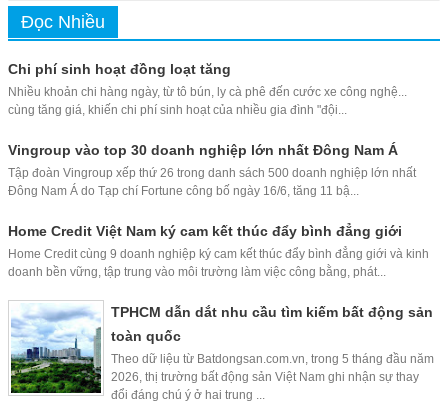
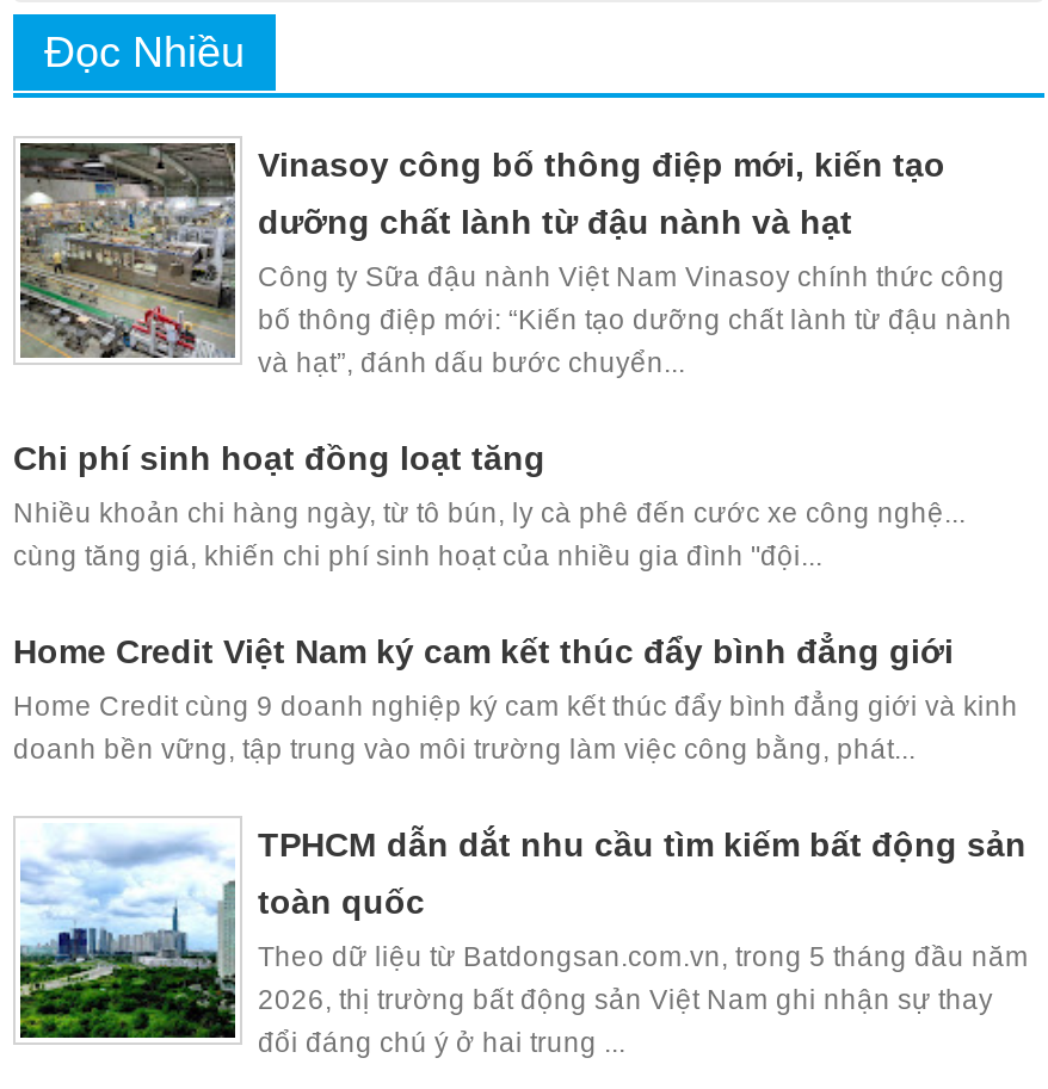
none -> [18,141,1012,378] [image] | Vinasoy công bố thông điệp mới, kiến tạo | dưỡng chất lành từ đậu nành và hạt | Công ty Sữa đậu nành Việt Nam Vinasoy chính thức công | bố thông điệp mới: “Kiến tạo dưỡng chất lành từ đậu nành | và hạt”, đánh dấu bước chuyển...
moved [8,61,407,116] -> [13,438,966,571]: Chi phí sinh hoạt đồng loạt tăng | Nhiều khoản chi hàng ngày, từ tô bún, ly cà phê đến cước xe công nghệ... | cùng tăng giá, khiến chi phí sinh hoạt của nhiều gia đình "đội...
[8,142,416,197] Vingroup vào top 30 doanh nghiệp lớn nhất Đông Nam Á | Tập đoàn Vingroup xếp thứ 26 trong danh sách 500 doanh nghiệp lớn nhất | Đông Nam Á do Tạp chí Fortune công bố ngày 16/6, tăng 11 bậ... -> none

